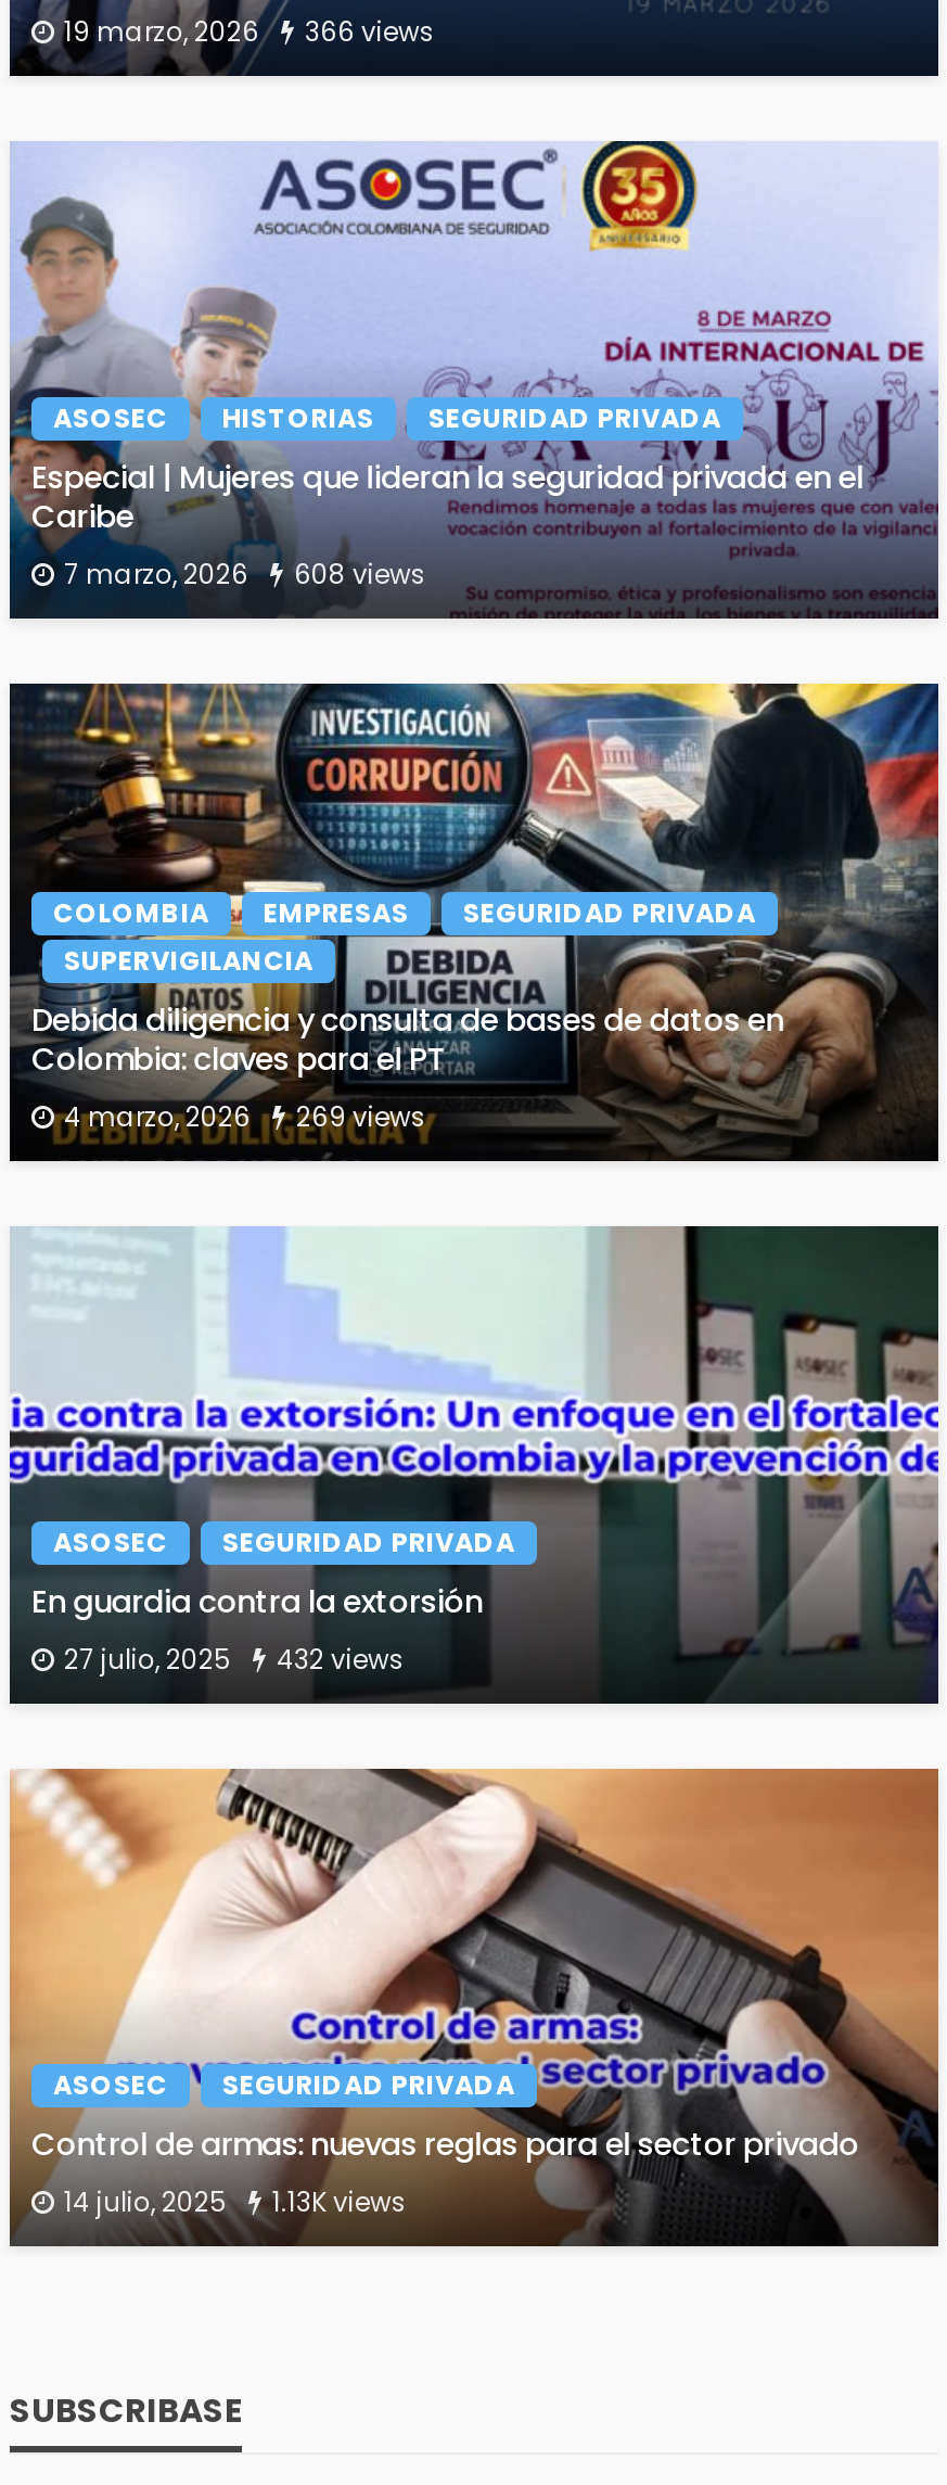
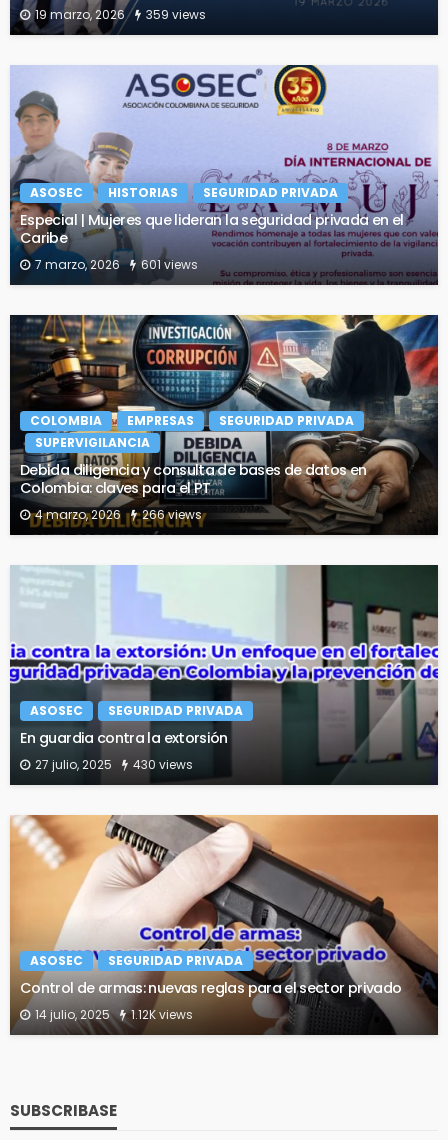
[64,12,435,49] 19 marzo, 2026 366 views -> [35,6,206,23] 19 marzo, 2026 359 views
[64,555,426,592] 7 marzo, 2026 608 views -> [35,256,198,273] 7 marzo, 2026 601 views
[64,1098,426,1134] 4 marzo, 2026 269 views -> [35,506,202,523] 4 marzo, 2026 266 views
[64,1640,405,1677] 27 julio, 2025 432 views -> [35,756,193,773] 27 julio, 2025 430 views
[64,2183,407,2220] 14 julio, 2025 1.13K views -> [35,1006,193,1023] 14 julio, 2025 1.12K views

